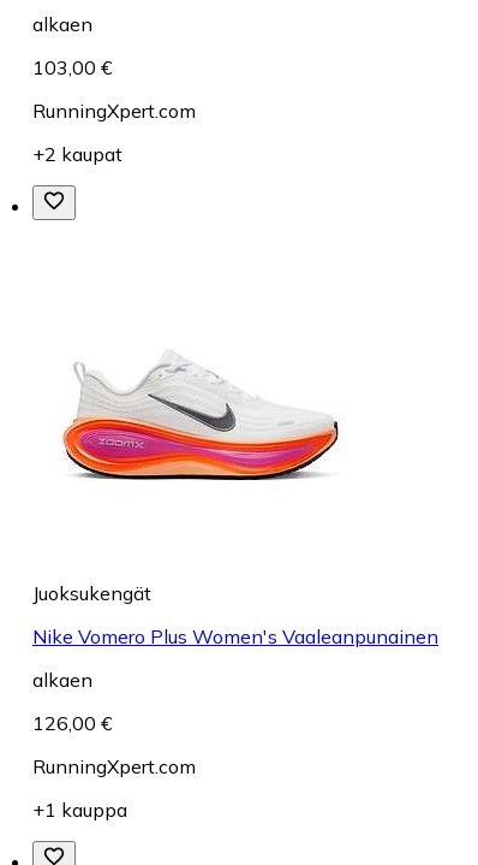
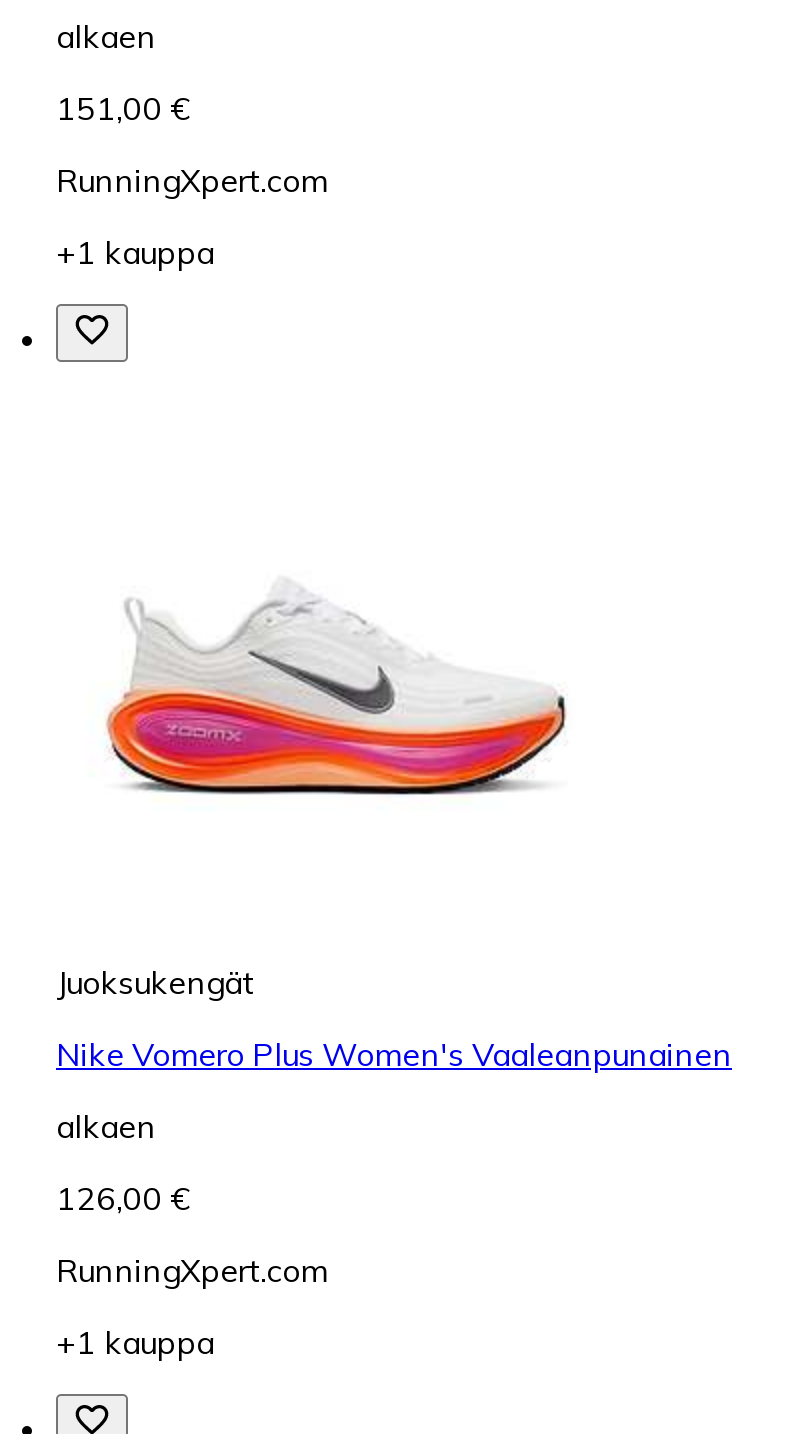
[32,55,112,79] 103,00 € -> [56,88,188,128] 151,00 €
[32,142,123,166] +2 kaupat -> [56,232,214,272] +1 kauppa

